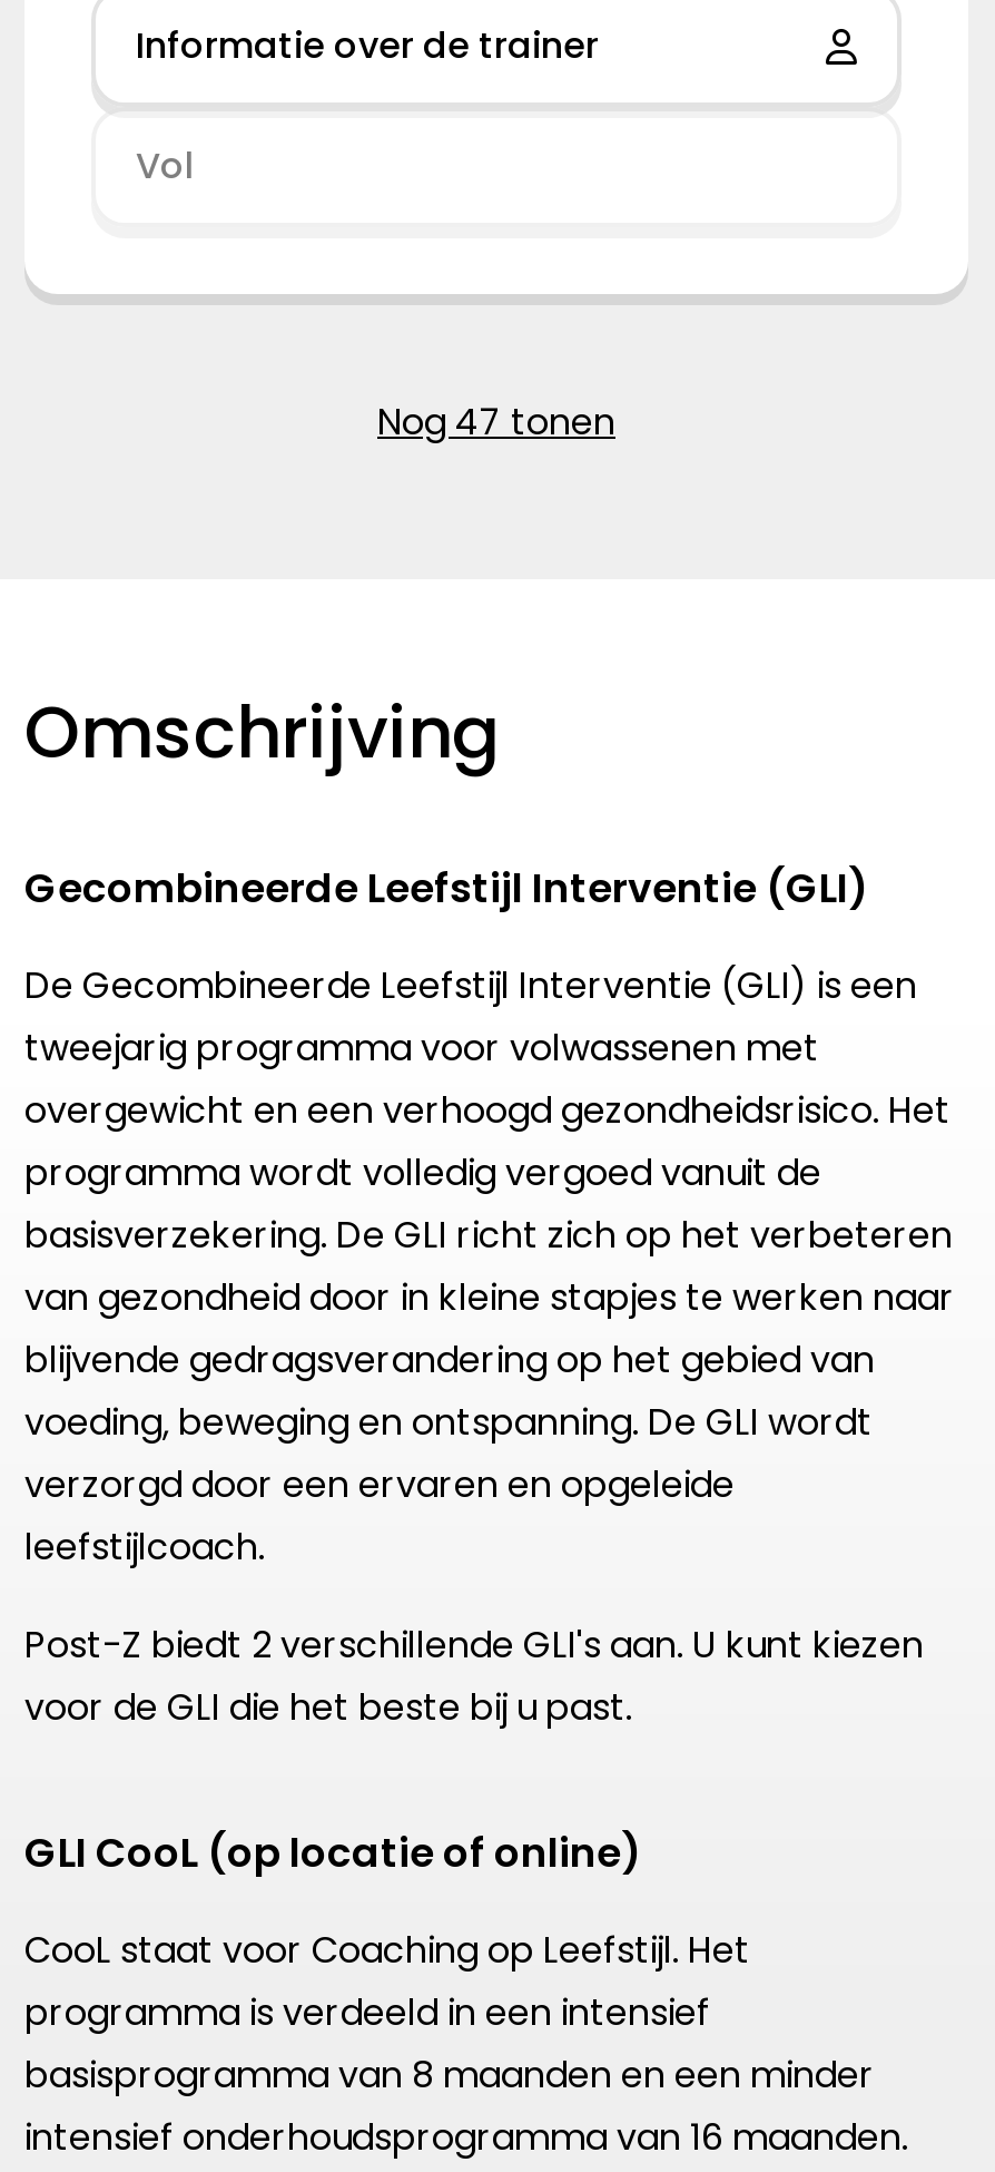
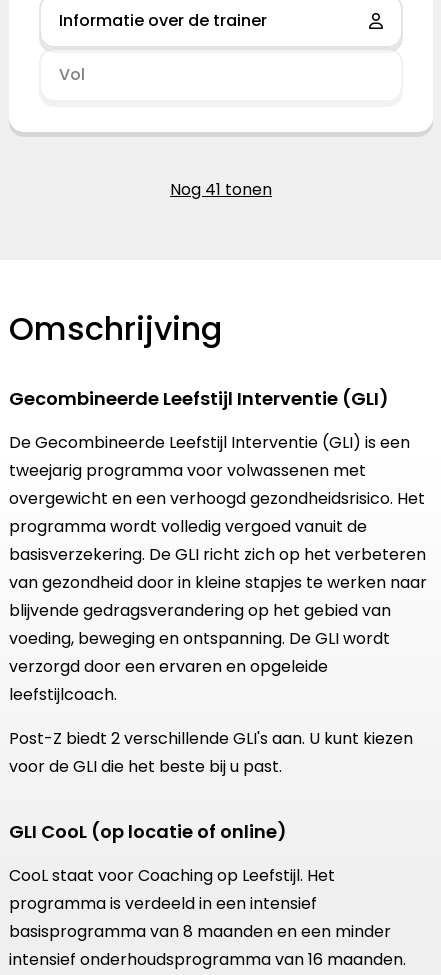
[377,397,615,448] Nog 47 tonen -> [170,178,272,201] Nog 41 tonen

